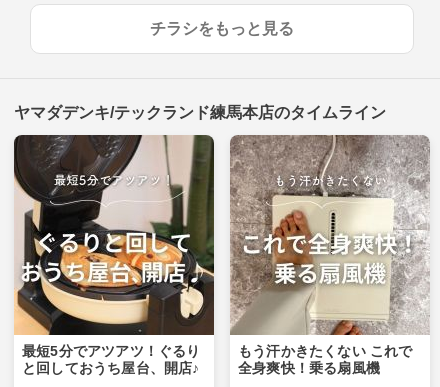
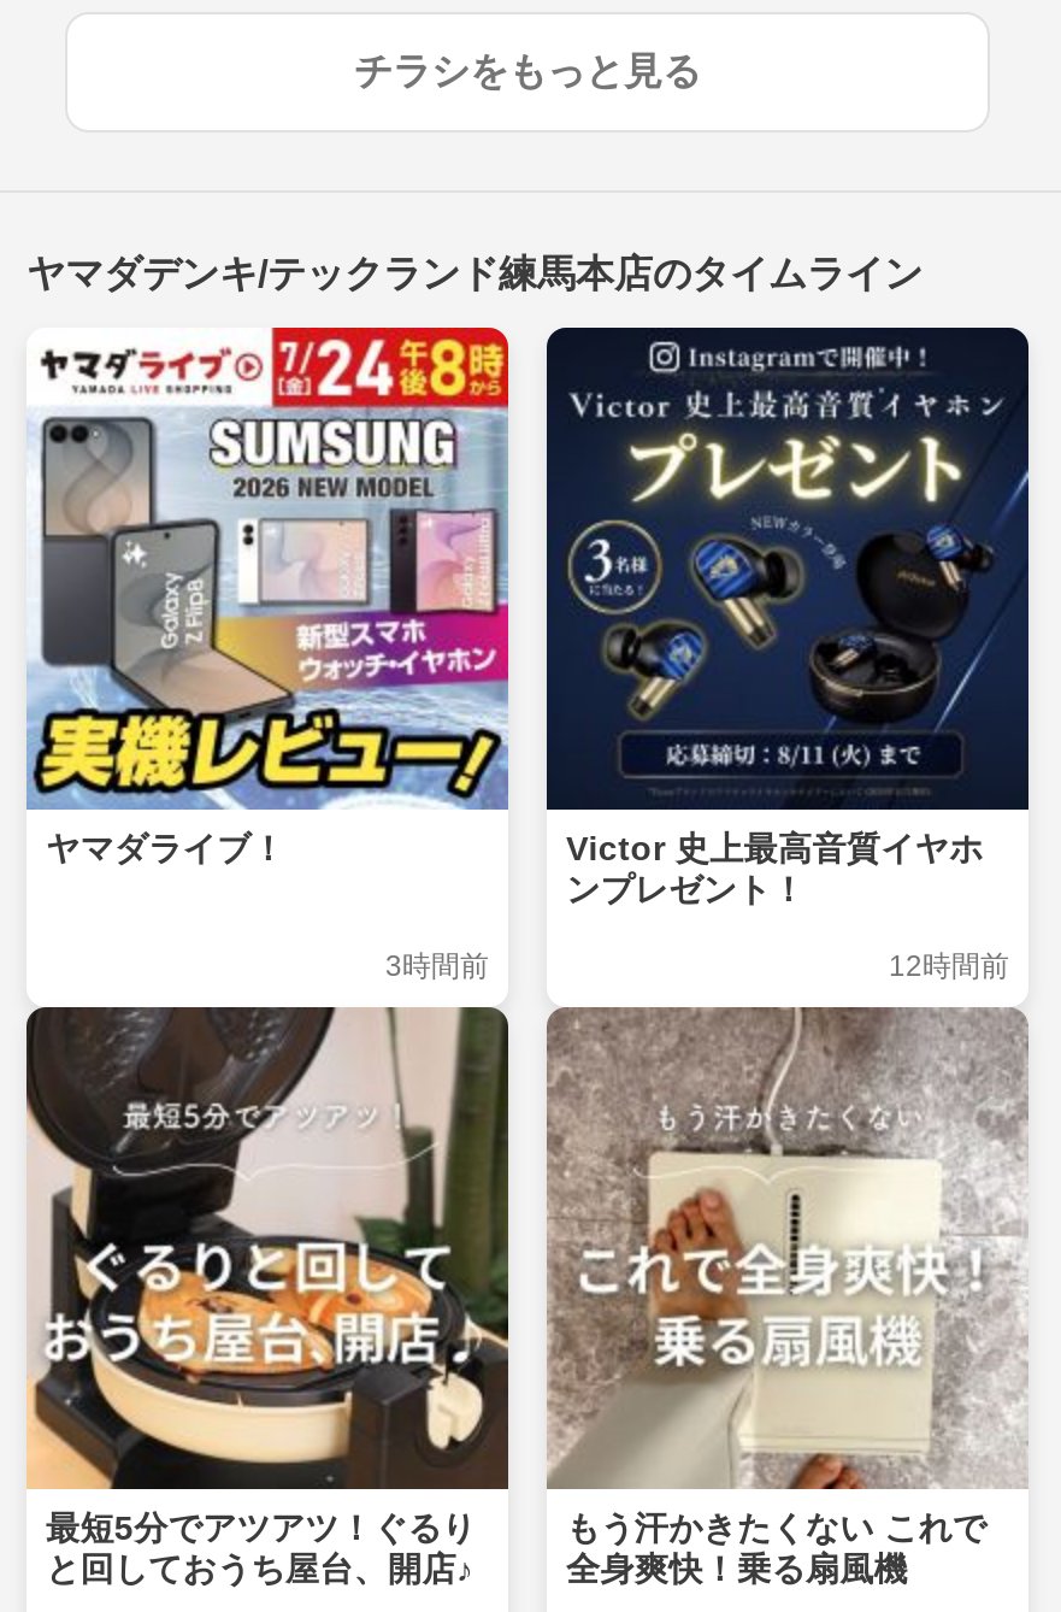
none -> [24,324,511,983] [image] | ヤマダライブ！ | 3時間前
none -> [544,326,1031,983] [image] | Victor 史上最高音質イヤホ | ンプレゼント！ | 12時間前

